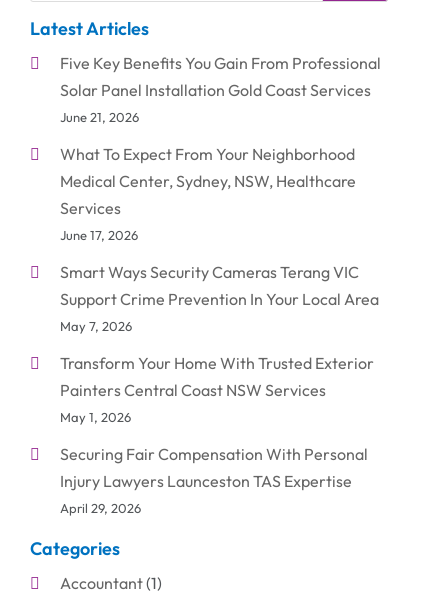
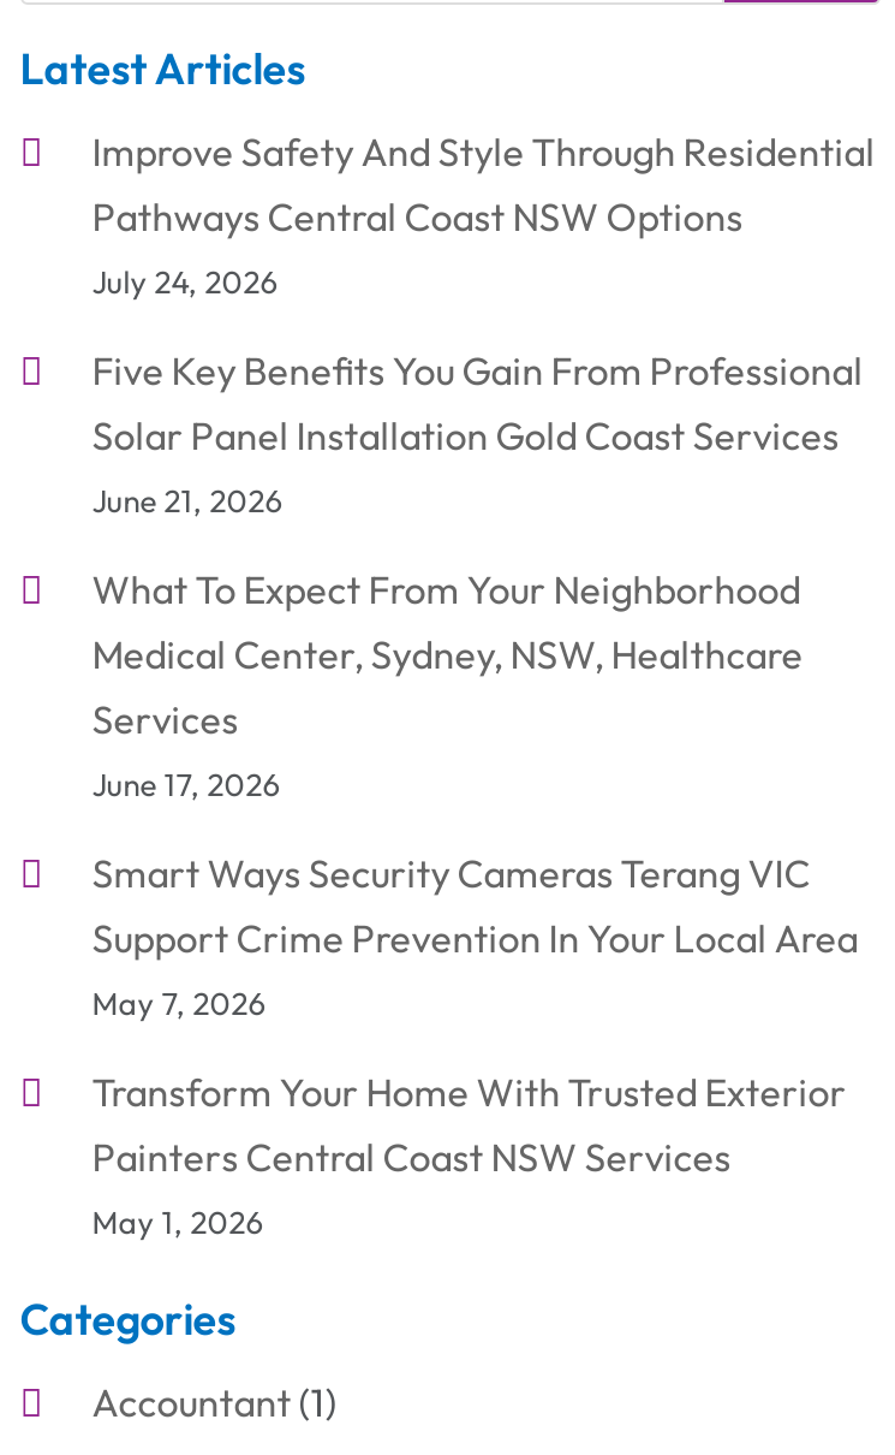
none -> [92,128,875,301] Improve Safety And Style Through Residential | Pathways Central Coast NSW Options | July 24, 2026
moved [60,53,381,425] -> [92,347,863,1241]: Five Key Benefits You Gain From Professional | Solar Panel Installation Gold Coast Services | June 21, 2026 | ... | Painters Central Coast NSW Services | May 1, 2026
[60,444,368,516] Securing Fair Compensation With Personal | Injury Lawyers Launceston TAS Expertise | April 29, 2026 -> none

